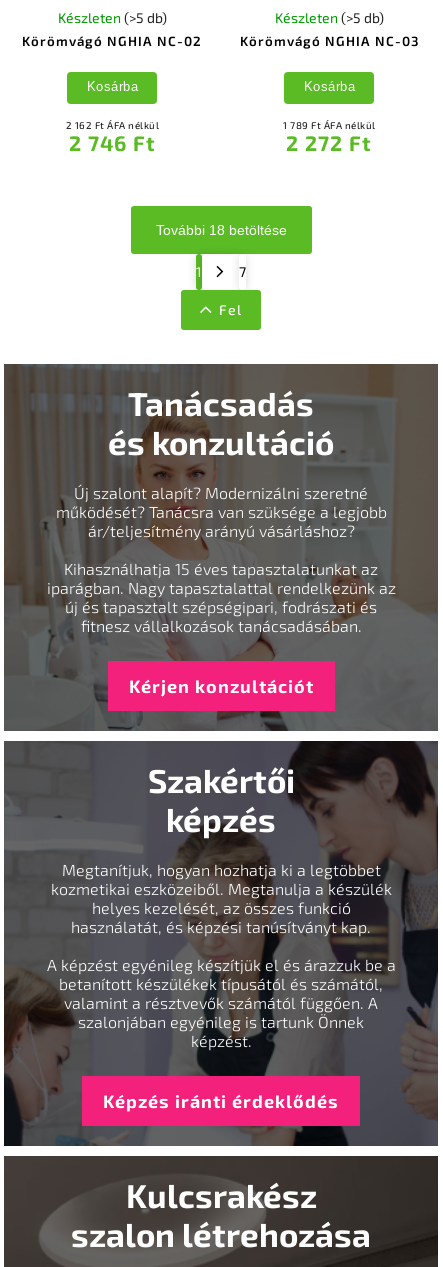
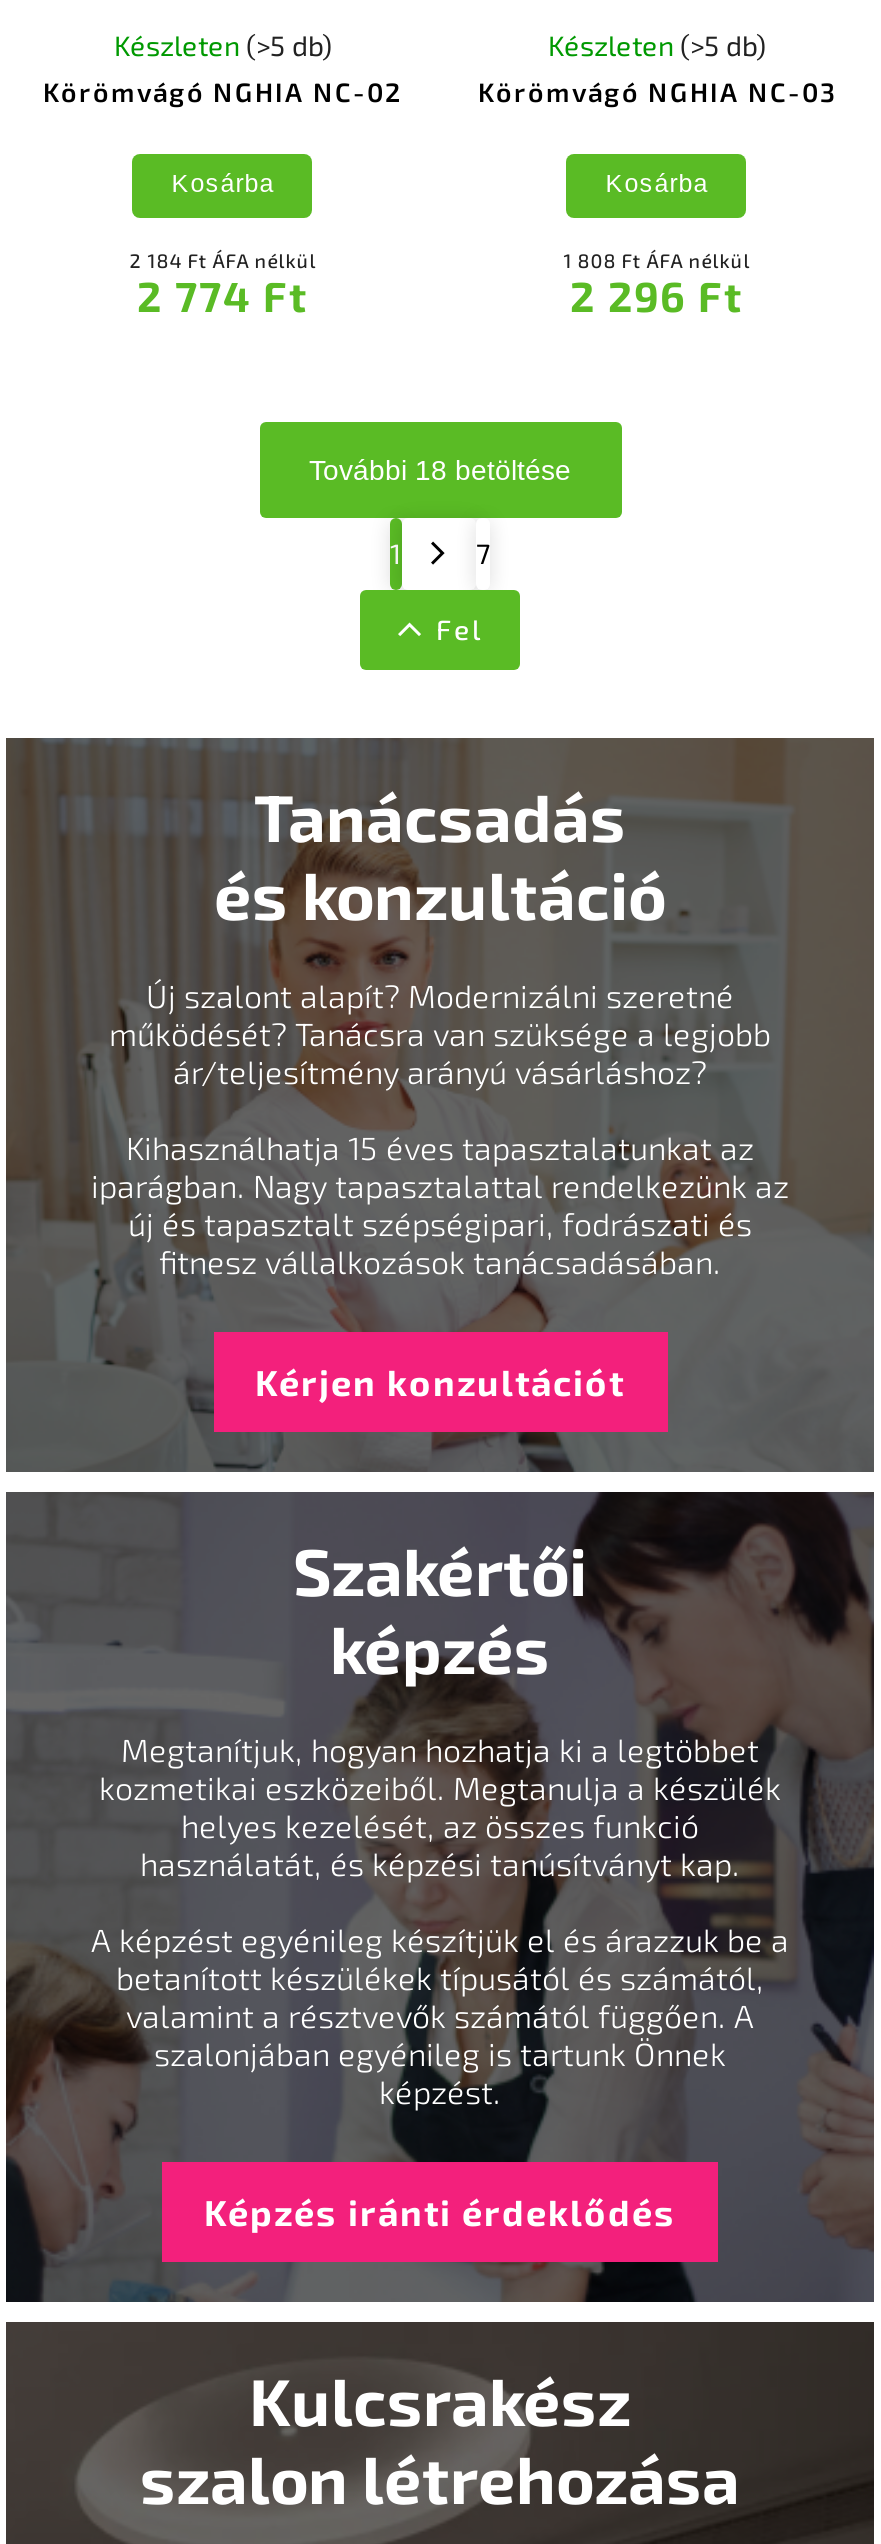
[66,119,159,131] 2 162 Ft ÁFA nélkül -> [129,248,316,272] 2 184 Ft ÁFA nélkül
[283,119,376,131] 1 789 Ft ÁFA nélkül -> [563,248,750,272] 1 808 Ft ÁFA nélkül
[69,130,156,155] 2 746 Ft -> [137,270,309,320] 2 774 Ft
[286,130,372,155] 2 272 Ft -> [570,270,744,320] 2 296 Ft

